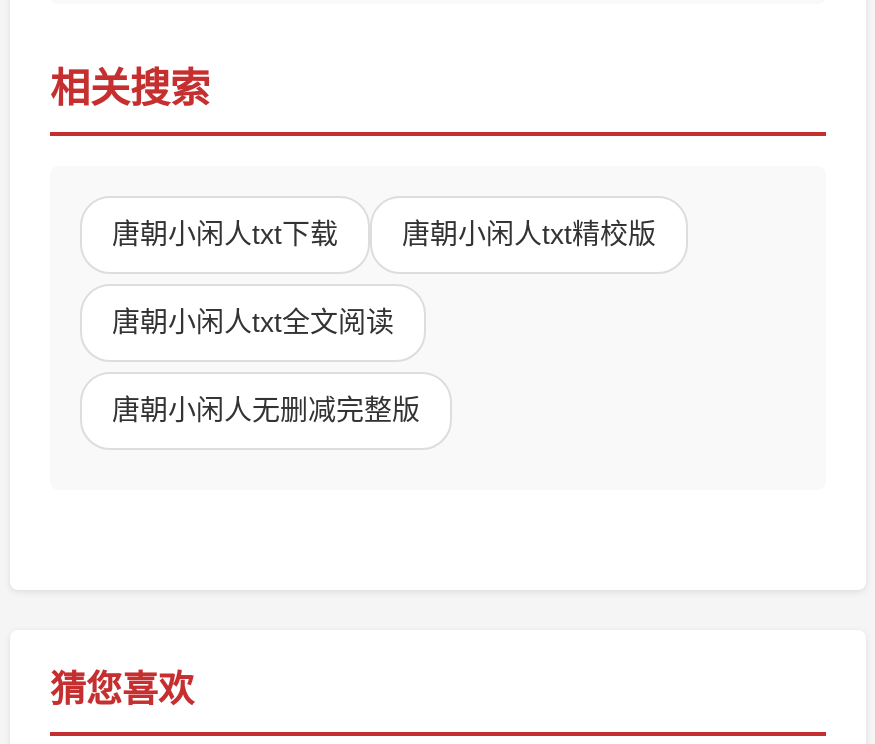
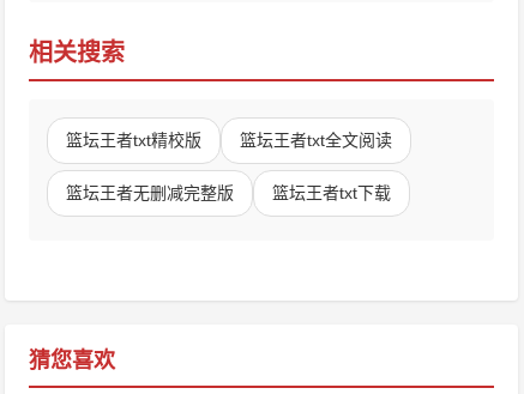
[112,218,656,426] 唐朝小闲人txt下载 | 唐朝小闲人txt精校版 | 唐朝小闲人txt全文阅读 | 唐朝小闲人无删减完整版 -> [66,131,392,202] 篮坛王者txt精校版 | 篮坛王者txt全文阅读 | 篮坛王者无删减完整版 | 篮坛王者txt下载

